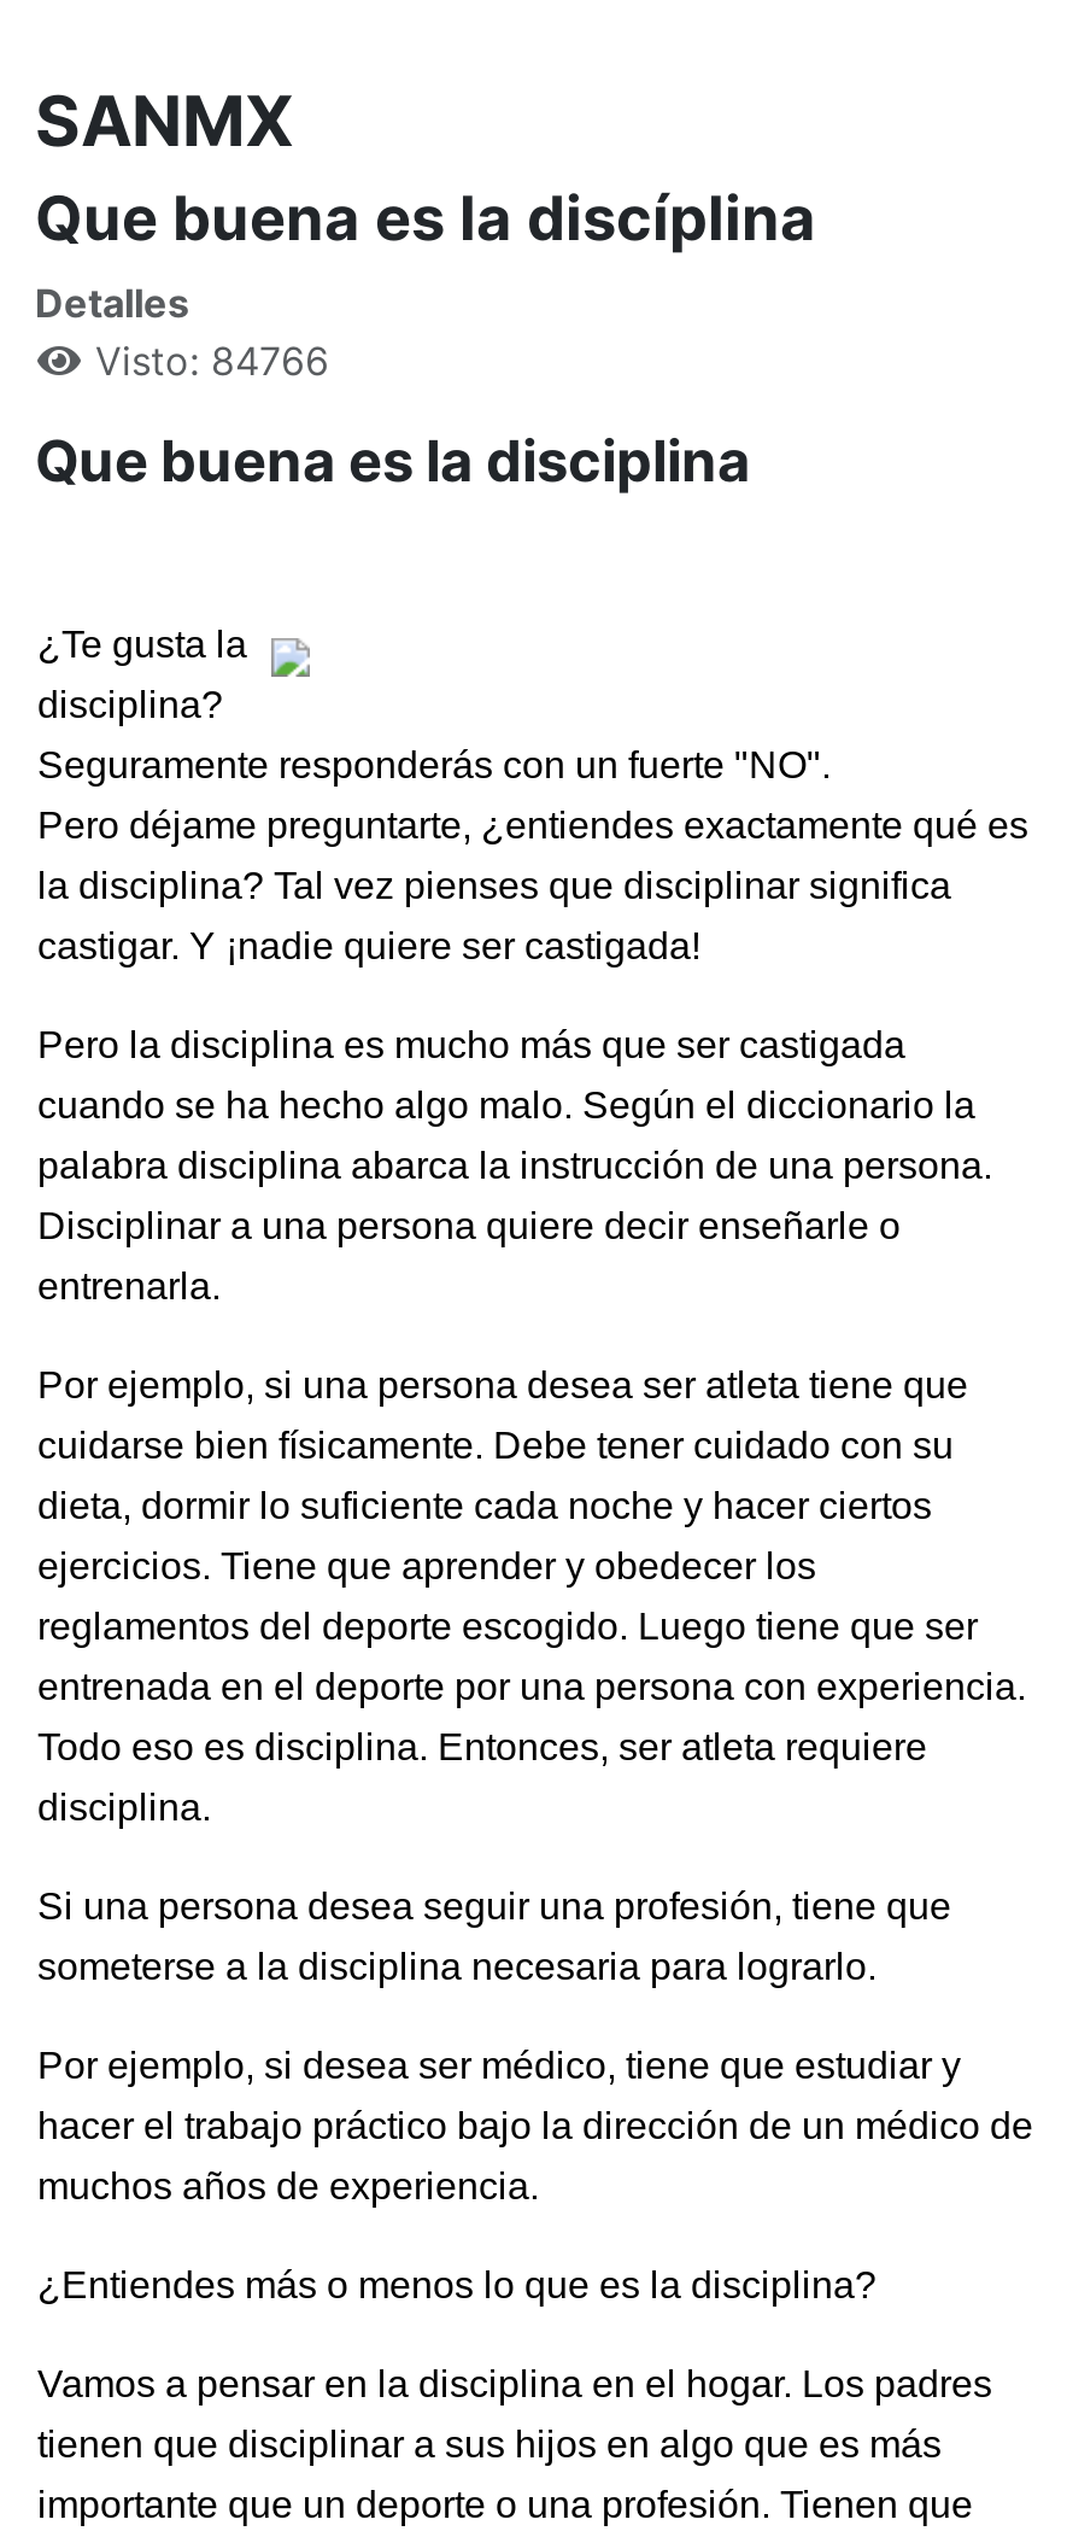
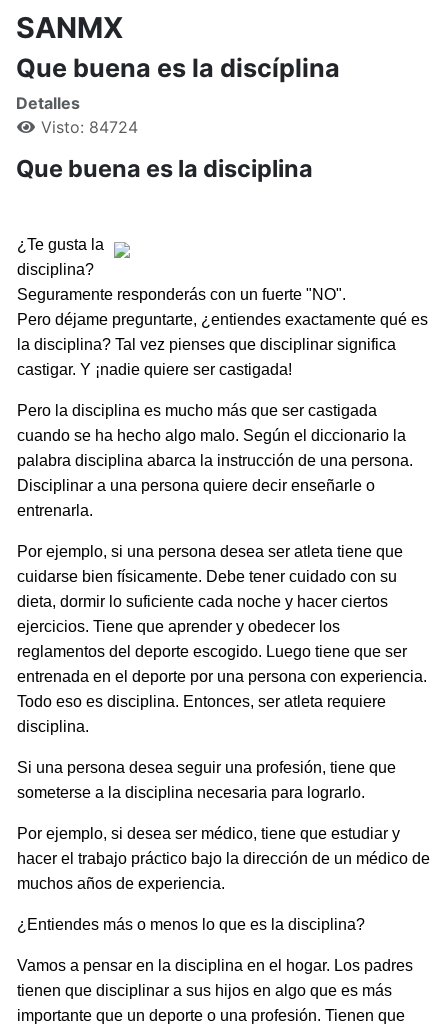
[95,338,329,386] Visto: 84766 -> [41,117,138,137] Visto: 84724

